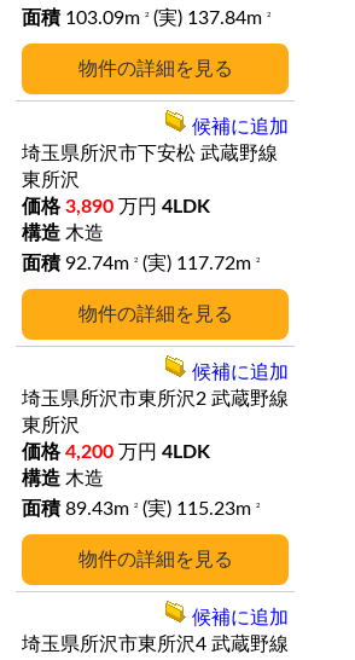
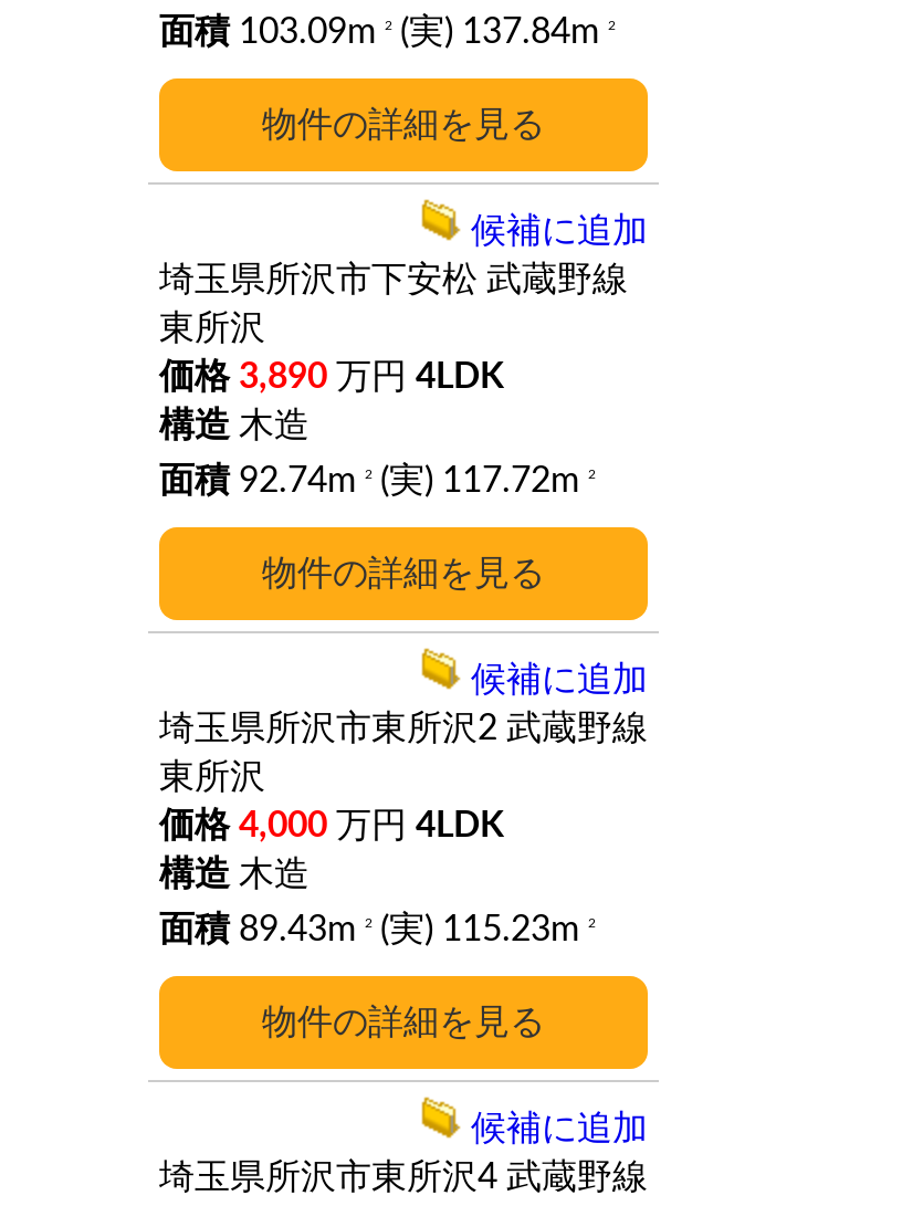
[65,443,210,462] 4,200 万円4LDK -> [239,808,504,844] 4,000 万円4LDK

